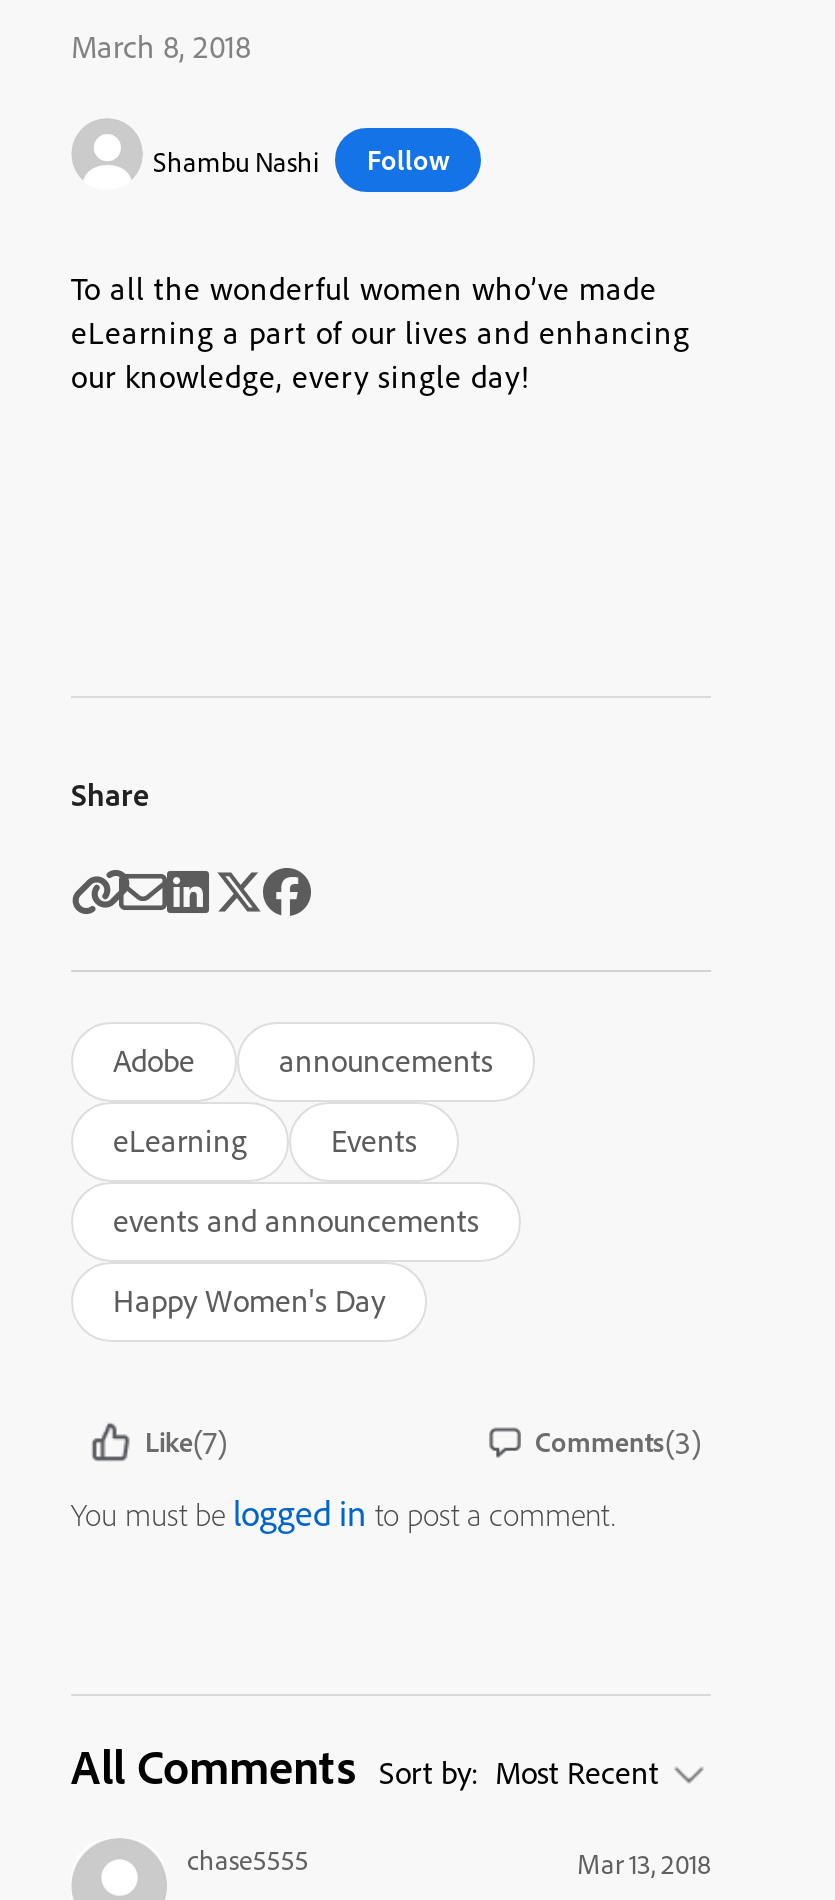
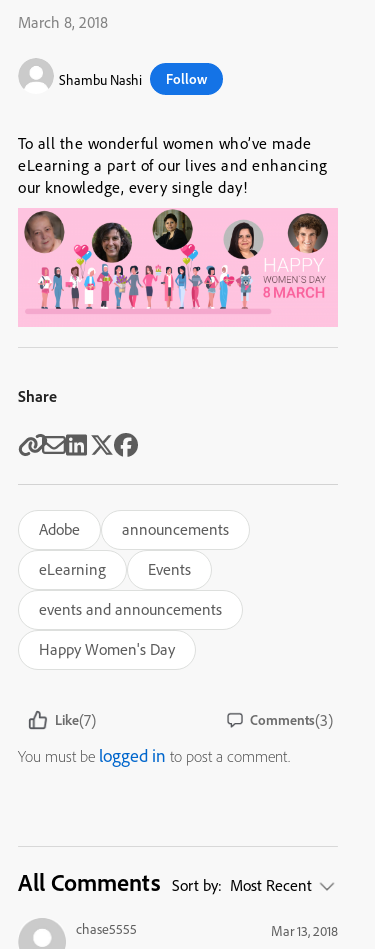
none -> [18,208,338,327] [image]

